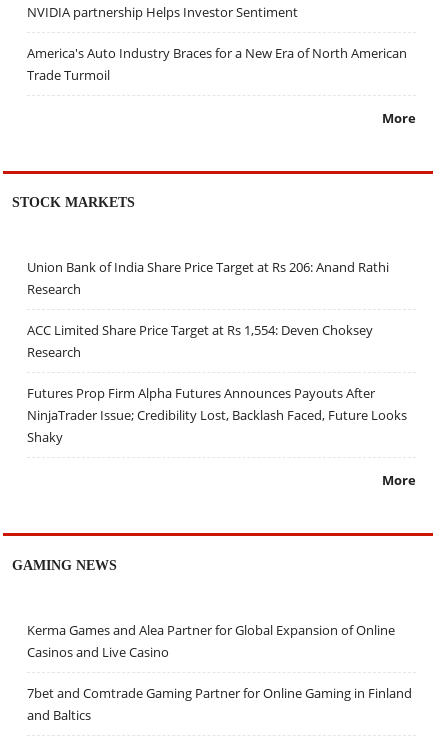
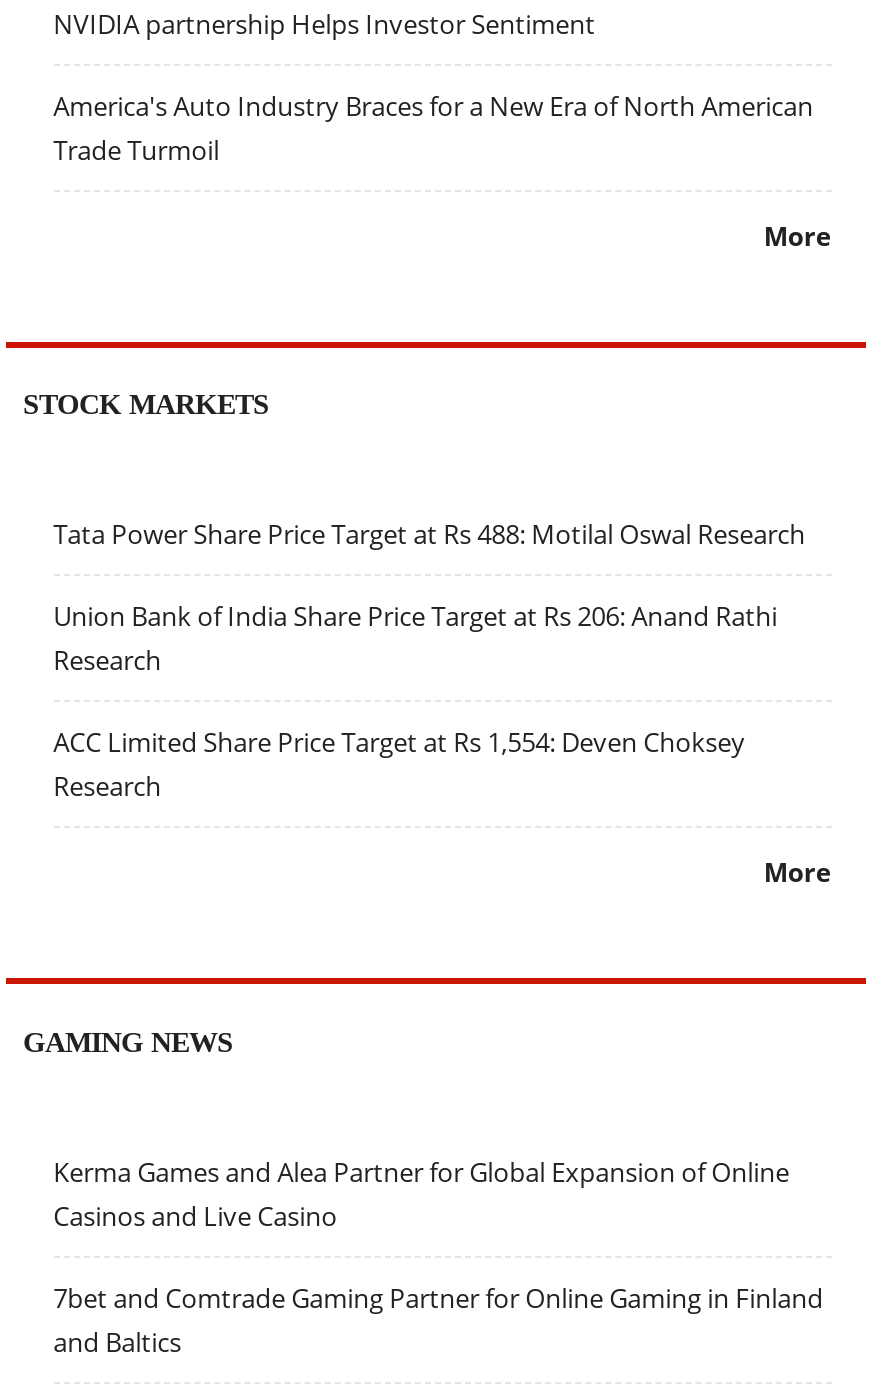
none -> [53,517,805,553] Tata Power Share Price Target at Rs 488: Motilal Oswal Research
moved [27,258,389,361] -> [53,599,777,805]: Union Bank of India Share Price Target at Rs 206: Anand Rathi | Research | ACC Limited Share Price Target at Rs 1,554: Deven Choksey | Research
[27,384,407,446] Futures Prop Firm Alpha Futures Announces Payouts After | NinjaTrader Issue; Credibility Lost, Backlash Faced, Future Looks | Shaky -> none

